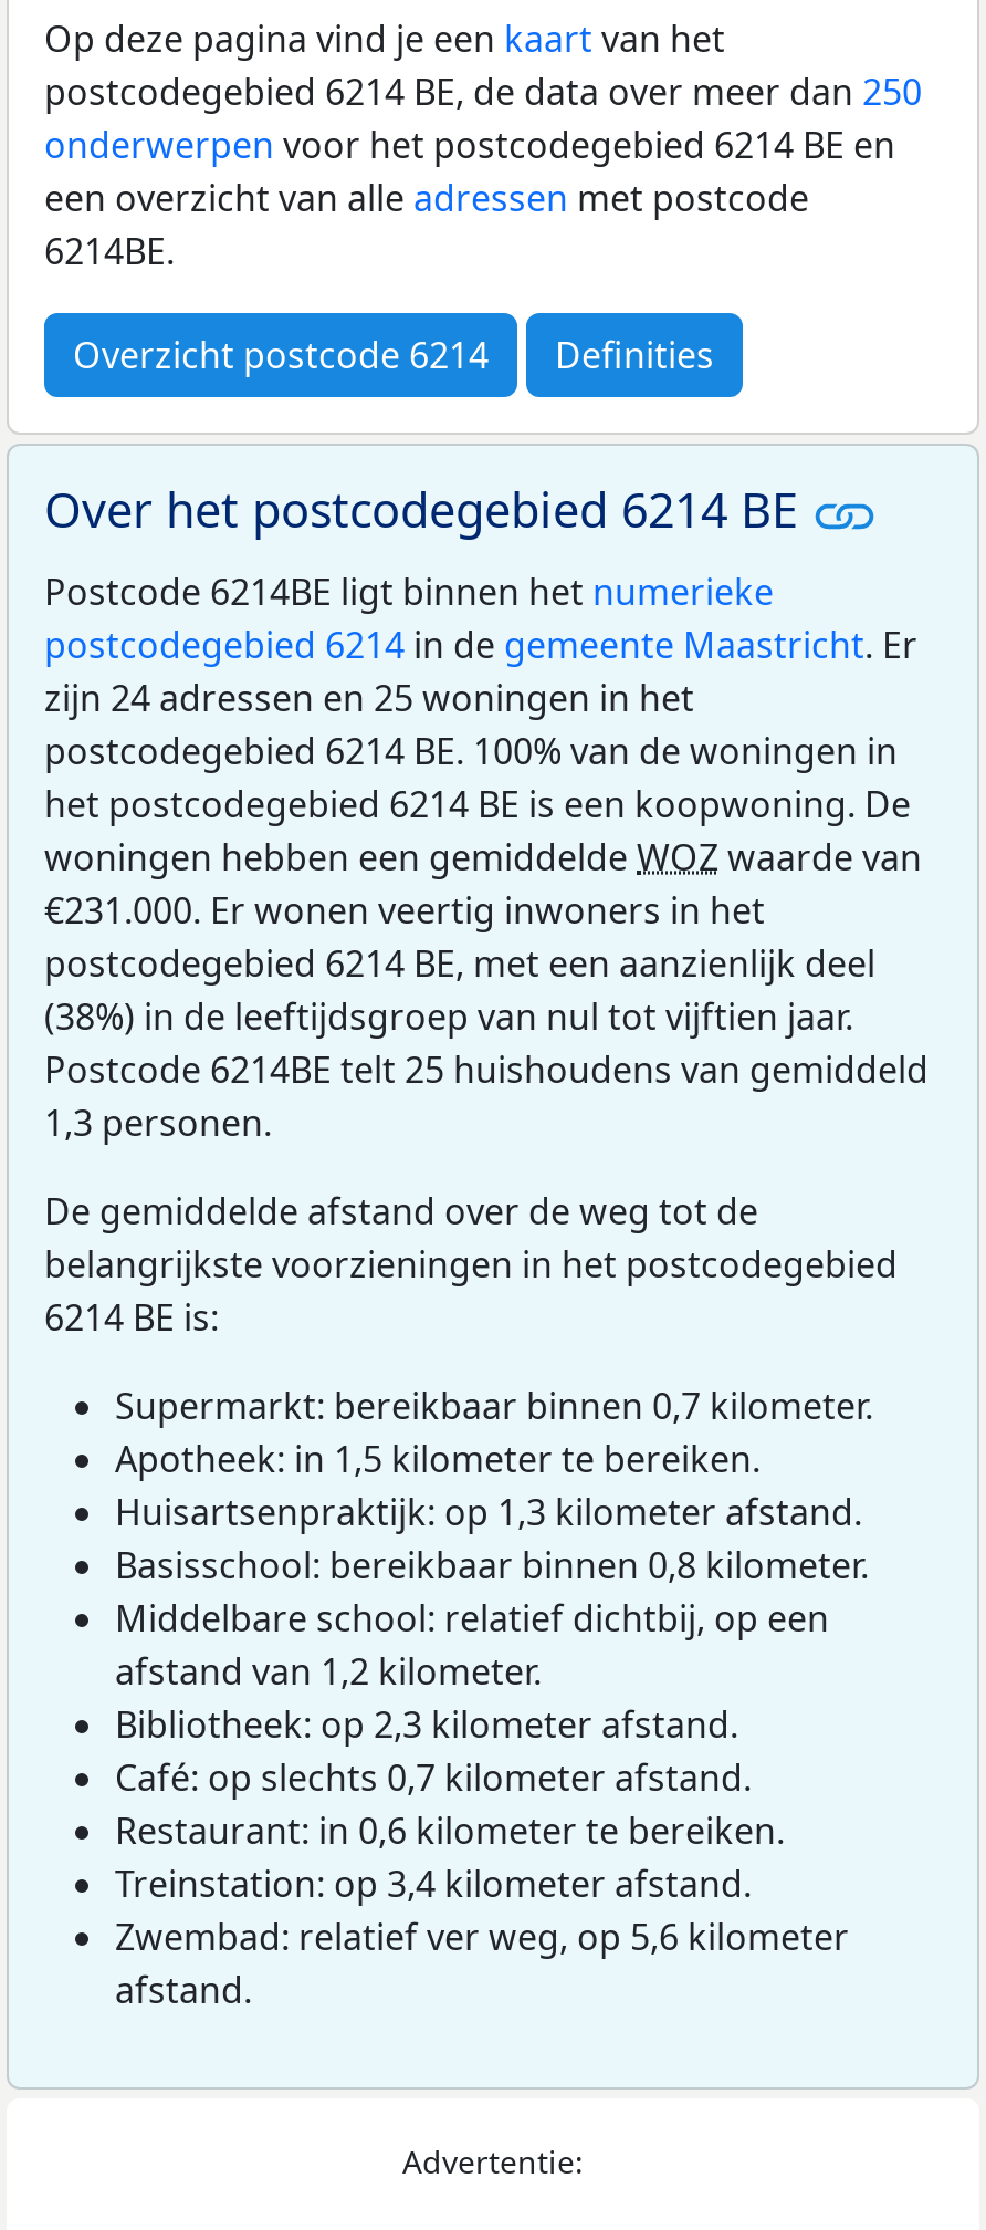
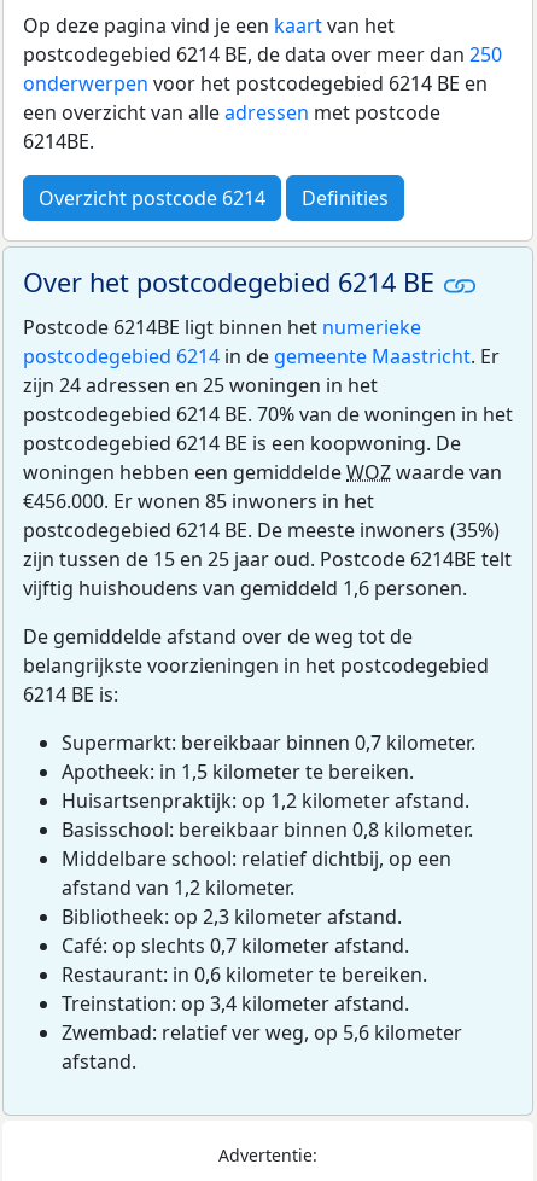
[44,726,911,828] postcodegebied 6214 BE. 100% van de woningen in | het postcodegebied 6214 BE is een koopwoning. De -> [23,401,513,456] postcodegebied 6214 BE. 70% van de woningen in het | postcodegebied 6214 BE is een koopwoning. De
[44,886,929,1147] €231.000. Er wonen veertig inwoners in het | postcodegebied 6214 BE, met een aanzienlijk deel | (38%) in de leeftijdsgroep van nul tot vijftien jaar. | Postcode 6214BE telt 25 huishoudens van gemiddeld | 1,3 personen. -> [23,488,512,601] €456.000. Er wonen 85 inwoners in het | postcodegebied 6214 BE. De meeste inwoners (35%) | zijn tussen de 15 en 25 jaar oud. Postcode 6214BE telt | vijftig huishoudens van gemiddeld 1,6 personen.
[115,1487,862,1536] Huisartsenpraktijk: op 1,3 kilometer afstand. -> [62,787,469,814] Huisartsenpraktijk: op 1,2 kilometer afstand.

